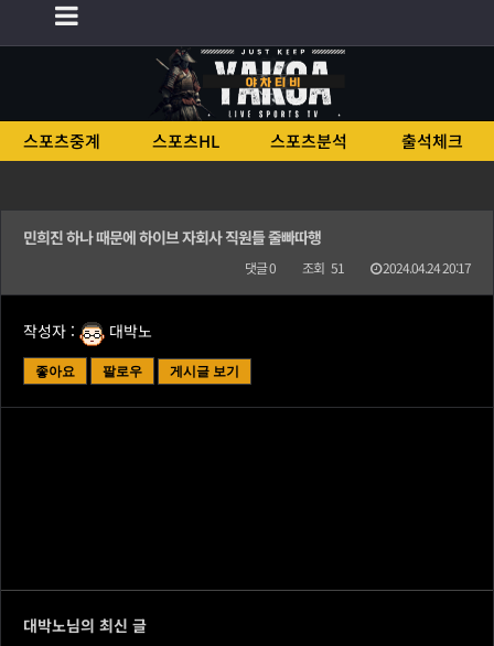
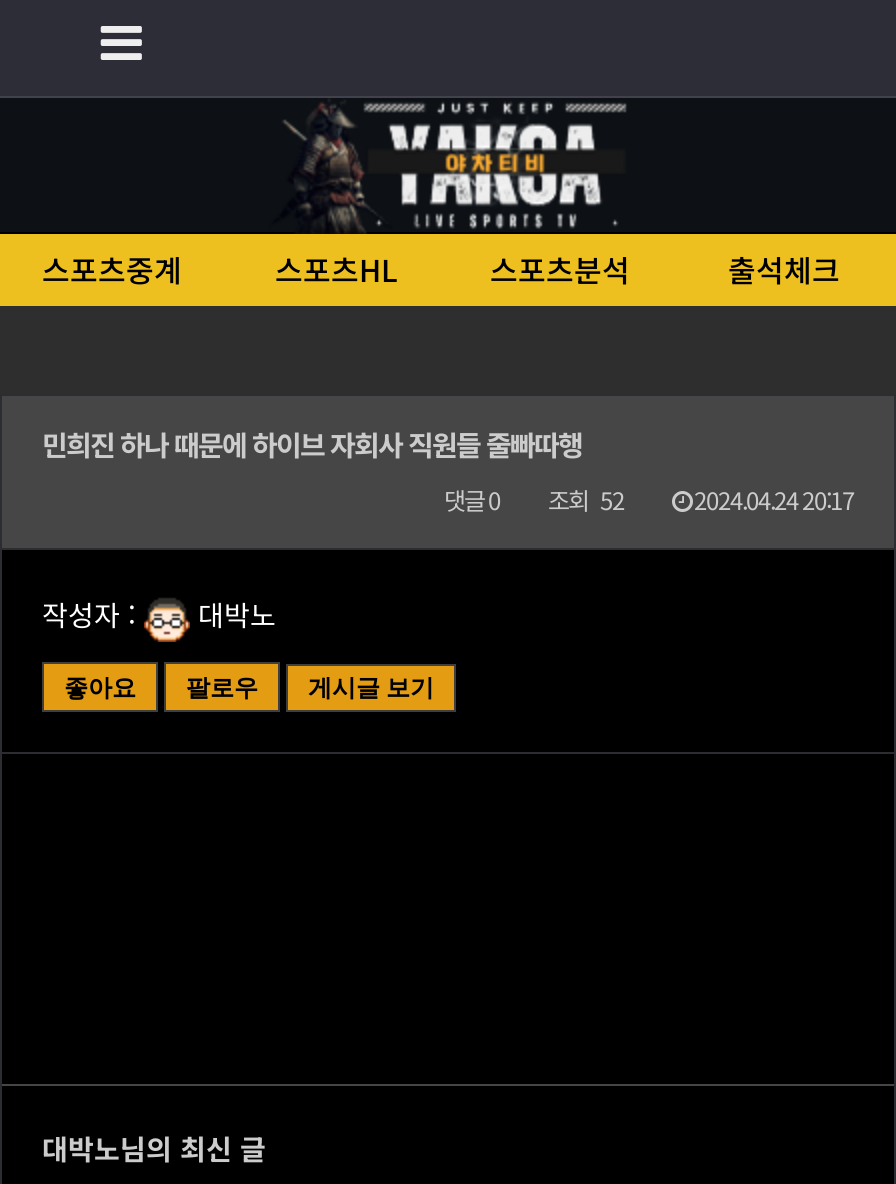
[243,258,471,277] 댓글 0 조회 51 2024.04.24 20:17 -> [440,482,854,516] 댓글 0 조회 52 2024.04.24 20:17

